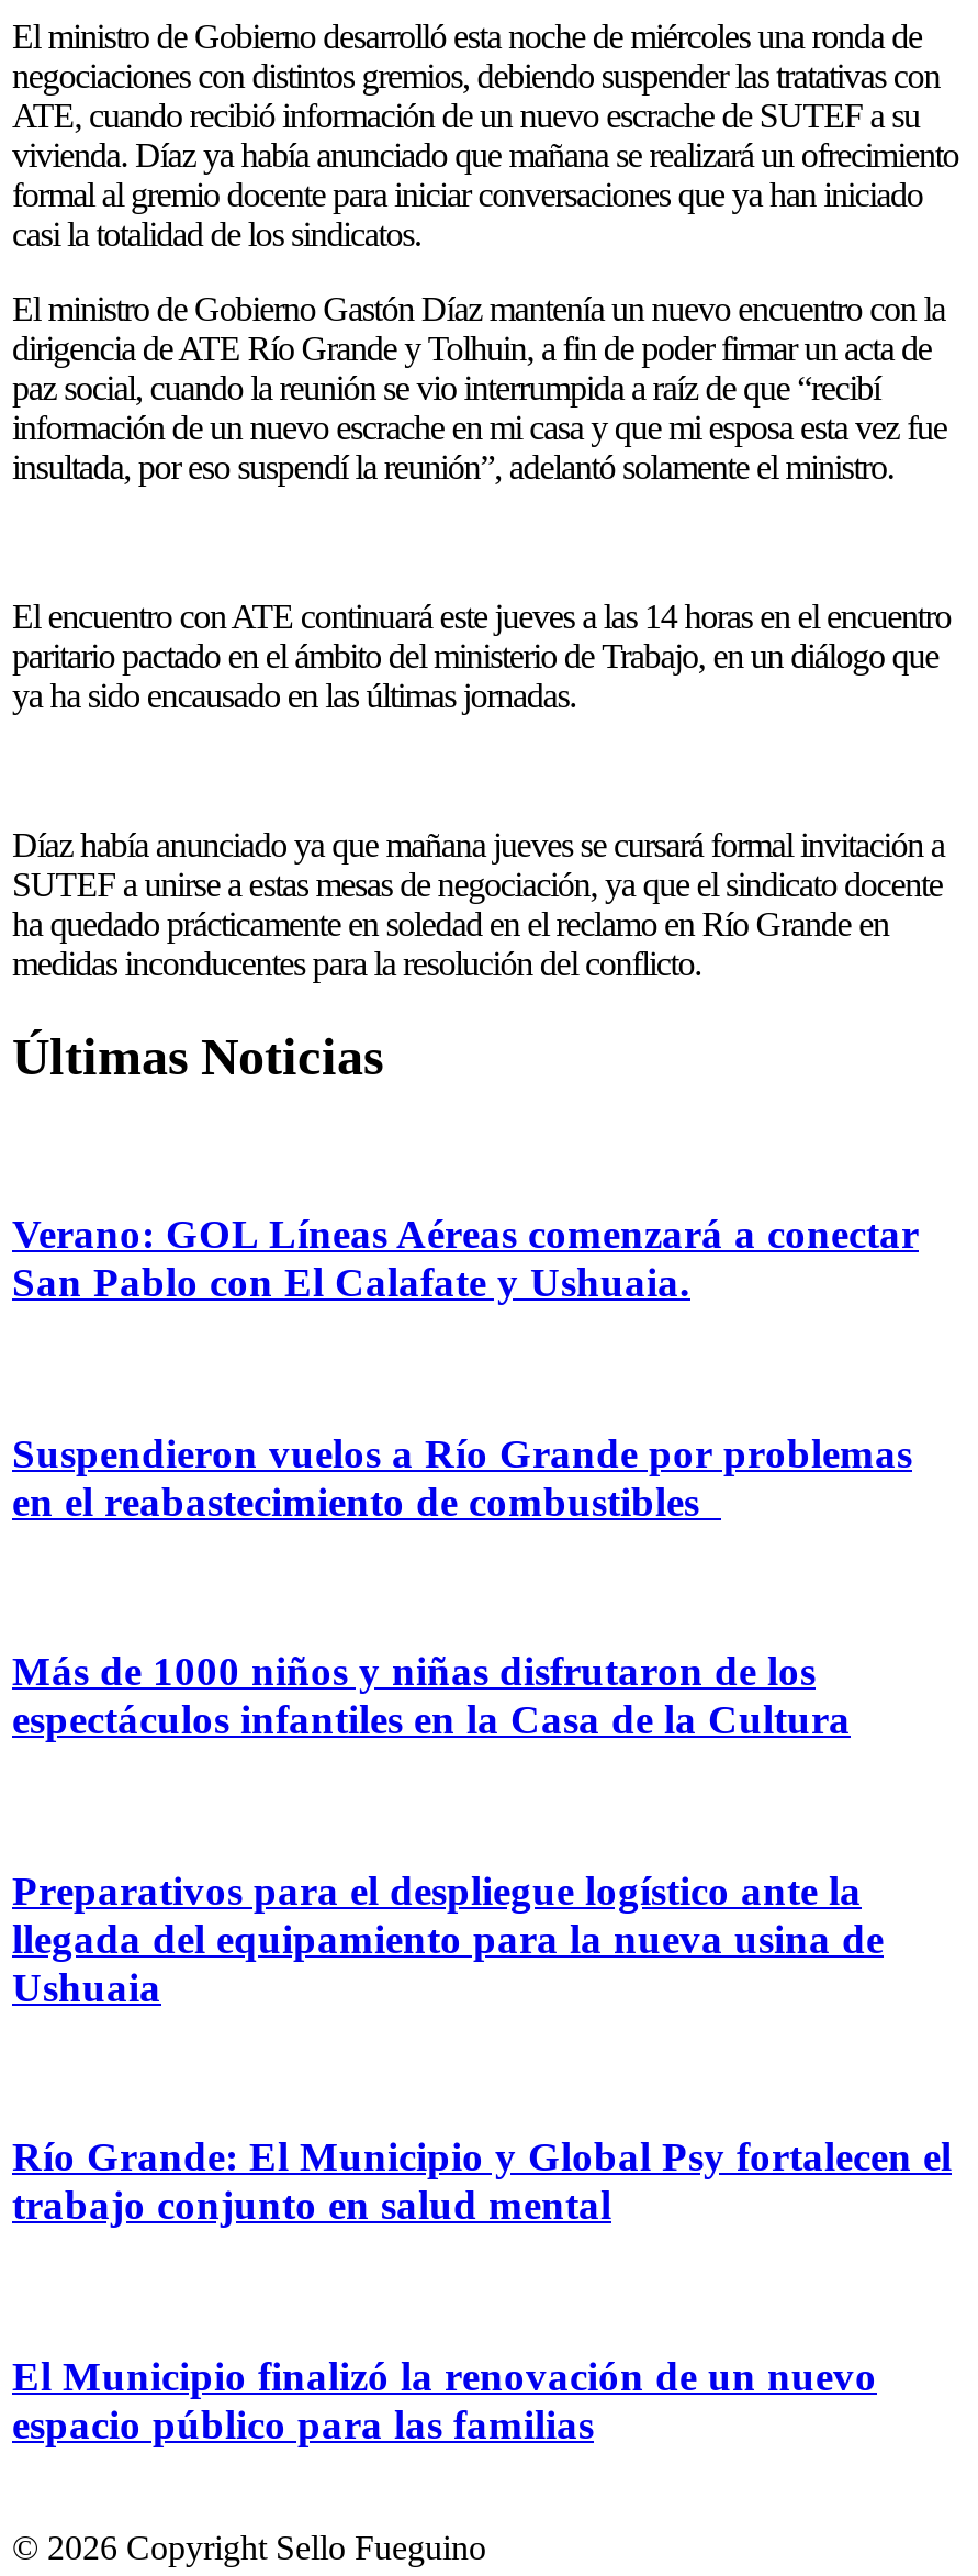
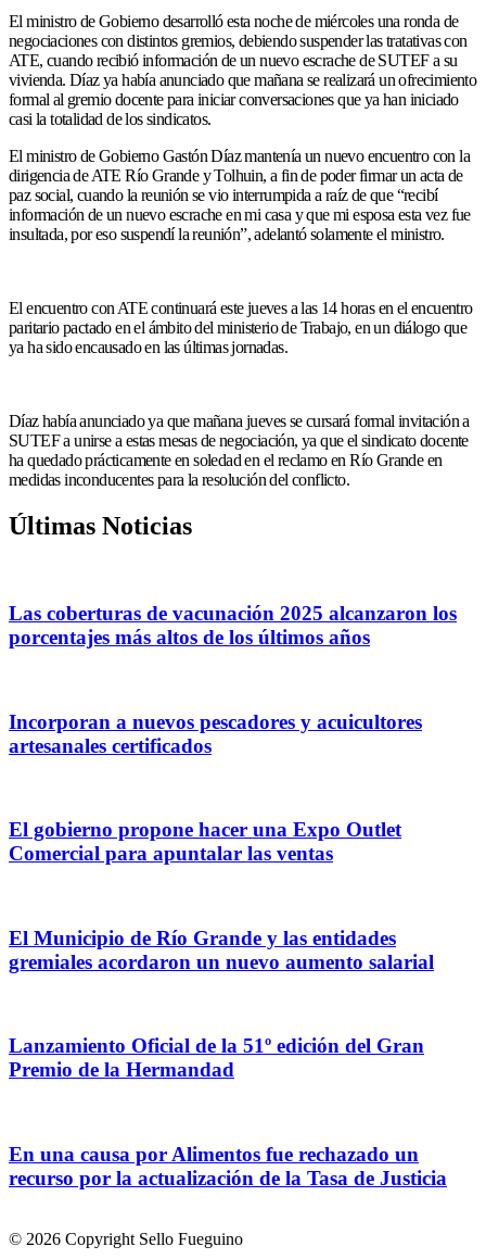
[12,1211,919,1306] Verano: GOL Líneas Aéreas comenzará a conectar | San Pablo con El Calafate y Ushuaia. -> [9,602,457,649] Las coberturas de vacunación 2025 alcanzaron los | porcentajes más altos de los últimos años
[12,1430,912,1524] Suspendieron vuelos a Río Grande por problemas | en el reabastecimiento de combustibles -> [9,710,422,757] Incorporan a nuevos pescadores y acuicultores | artesanales certificados
[12,1648,851,1743] Más de 1000 niños y niñas disfrutaron de los | espectáculos infantiles en la Casa de la Cultura -> [9,818,401,865] El gobierno propone hacer una Expo Outlet | Comercial para apuntalar las ventas
[12,1867,884,2010] Preparativos para el despliegue logístico ante la | llegada del equipamiento para la nueva usina de | Ushuaia -> [9,926,434,973] El Municipio de Río Grande y las entidades | gremiales acordaron un nuevo aumento salarial
[12,2134,952,2228] Río Grande: El Municipio y Global Psy fortalecen el | trabajo conjunto en salud mental -> [9,1034,424,1081] Lanzamiento Oficial de la 51º edición del Gran | Premio de la Hermandad
[12,2352,877,2447] El Municipio finalizó la renovación de un nuevo | espacio público para las familias -> [9,1142,447,1189] En una causa por Alimentos fue rechazado un | recurso por la actualización de la Tasa de Justicia

